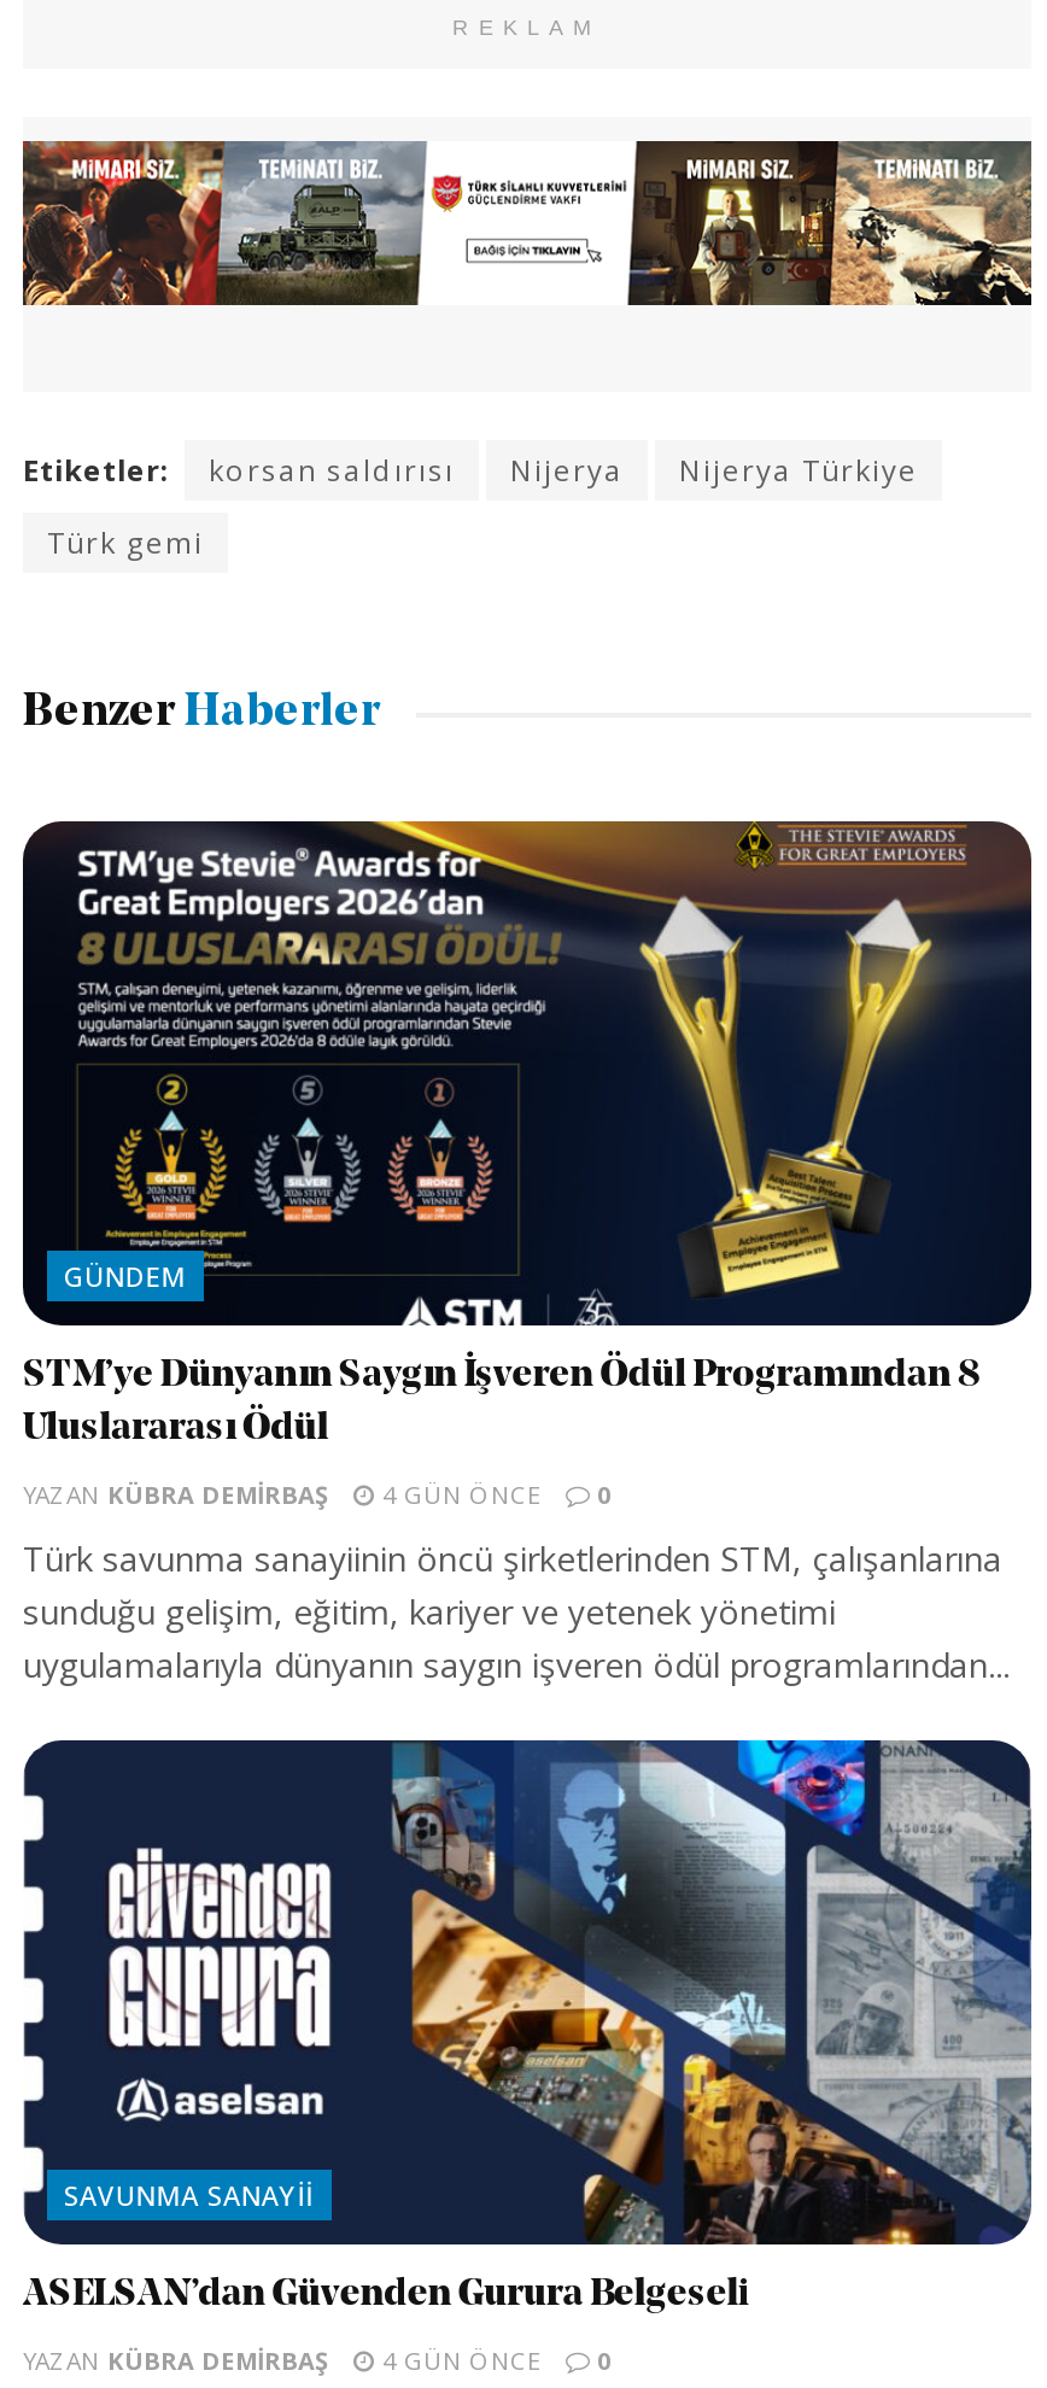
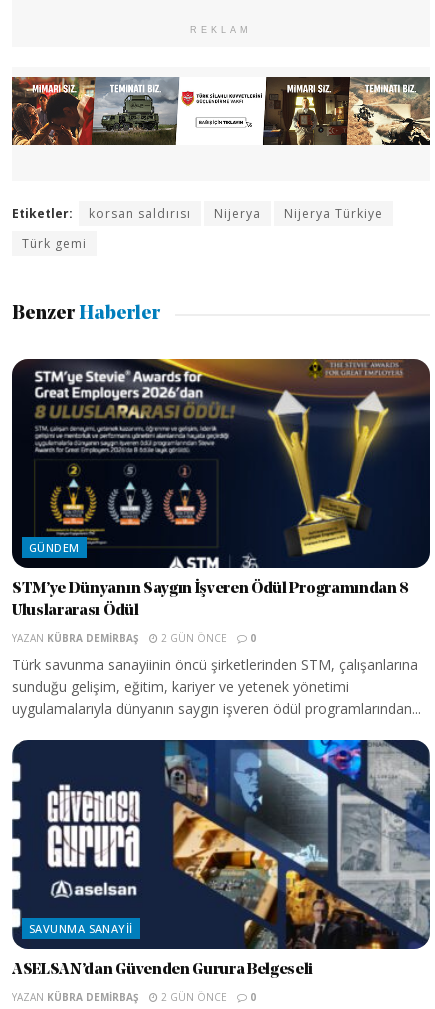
[23,1477,612,1510] YAZAN KÜBRA DEMIRBAŞ 4 GÜN ÖNCE 0 -> [12,631,256,645] YAZAN KÜBRA DEMIRBAŞ 2 GÜN ÖNCE 0
[23,2343,612,2376] YAZAN KÜBRA DEMIRBAŞ 4 GÜN ÖNCE 0 -> [12,990,256,1004] YAZAN KÜBRA DEMIRBAŞ 2 GÜN ÖNCE 0

